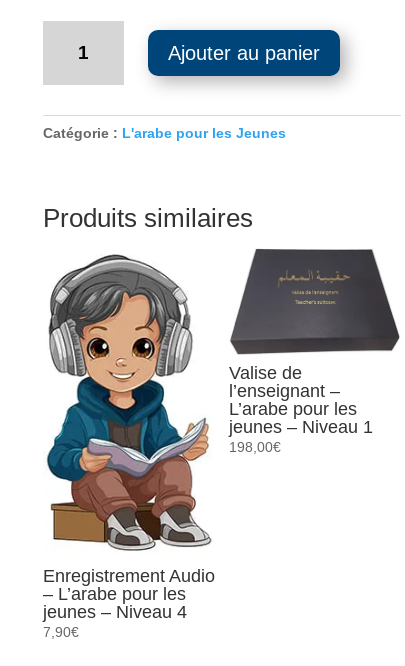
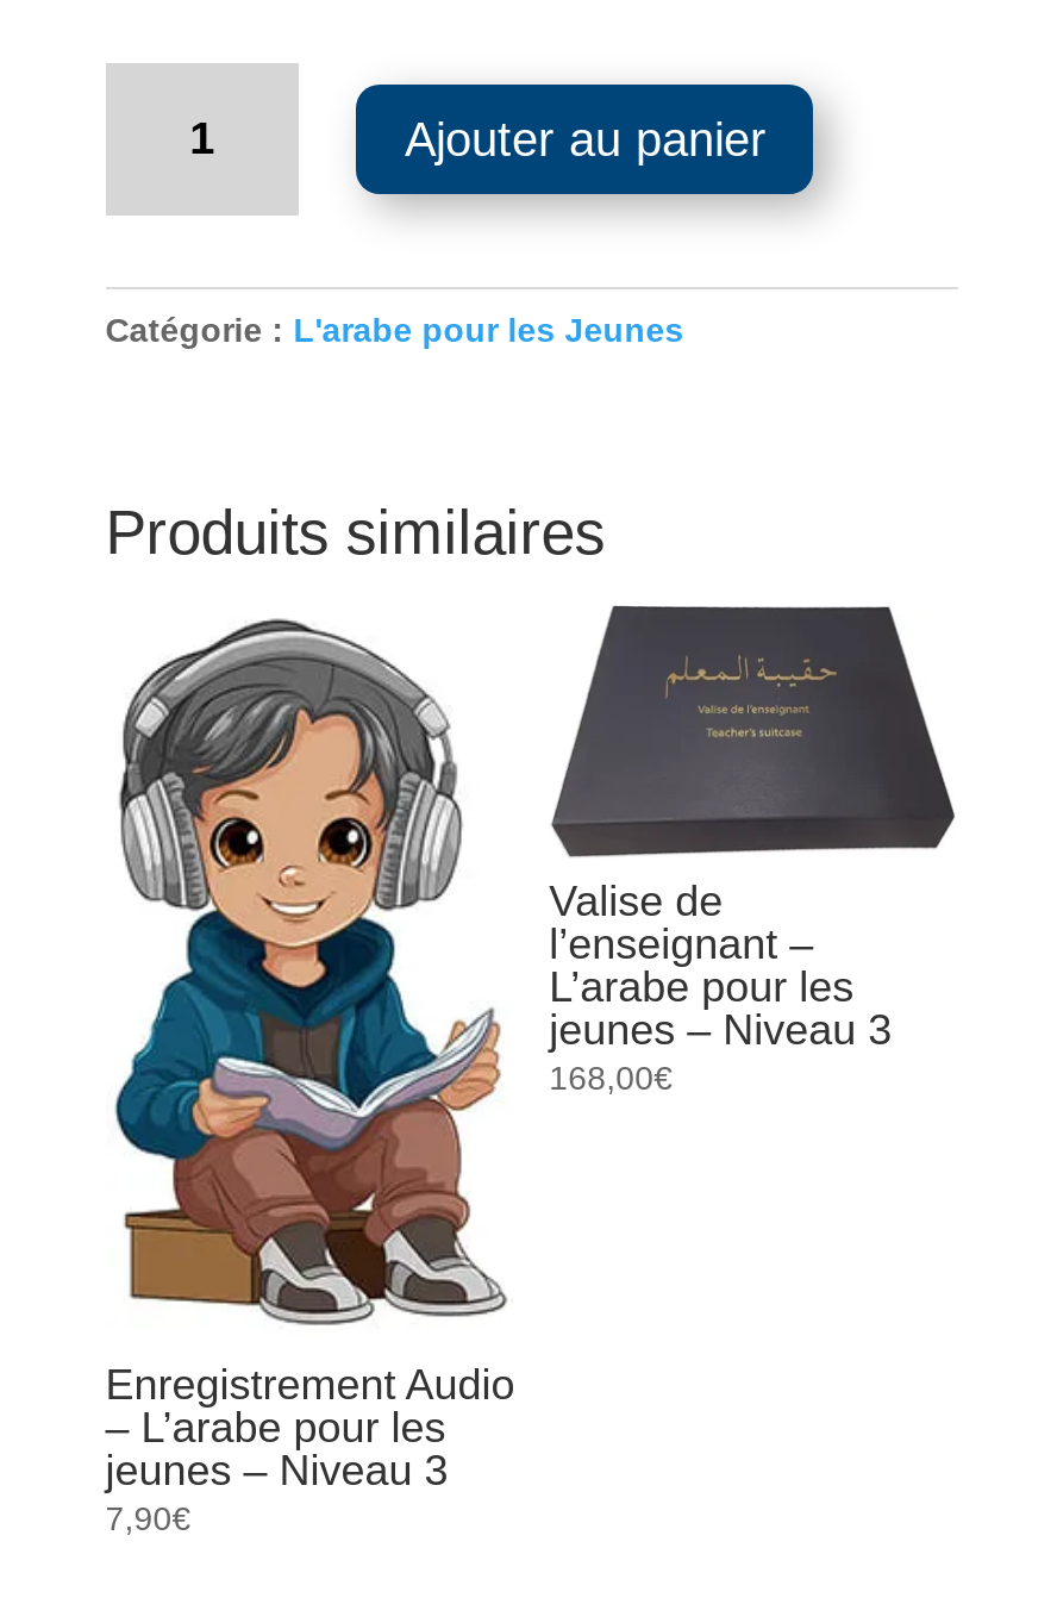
[229,417,373,455] jeunes – Niveau 1 | 198,00€ -> [549,1007,892,1097] jeunes – Niveau 3 | 168,00€
[43,602,187,622] jeunes – Niveau 4 -> [105,1448,448,1495] jeunes – Niveau 3

